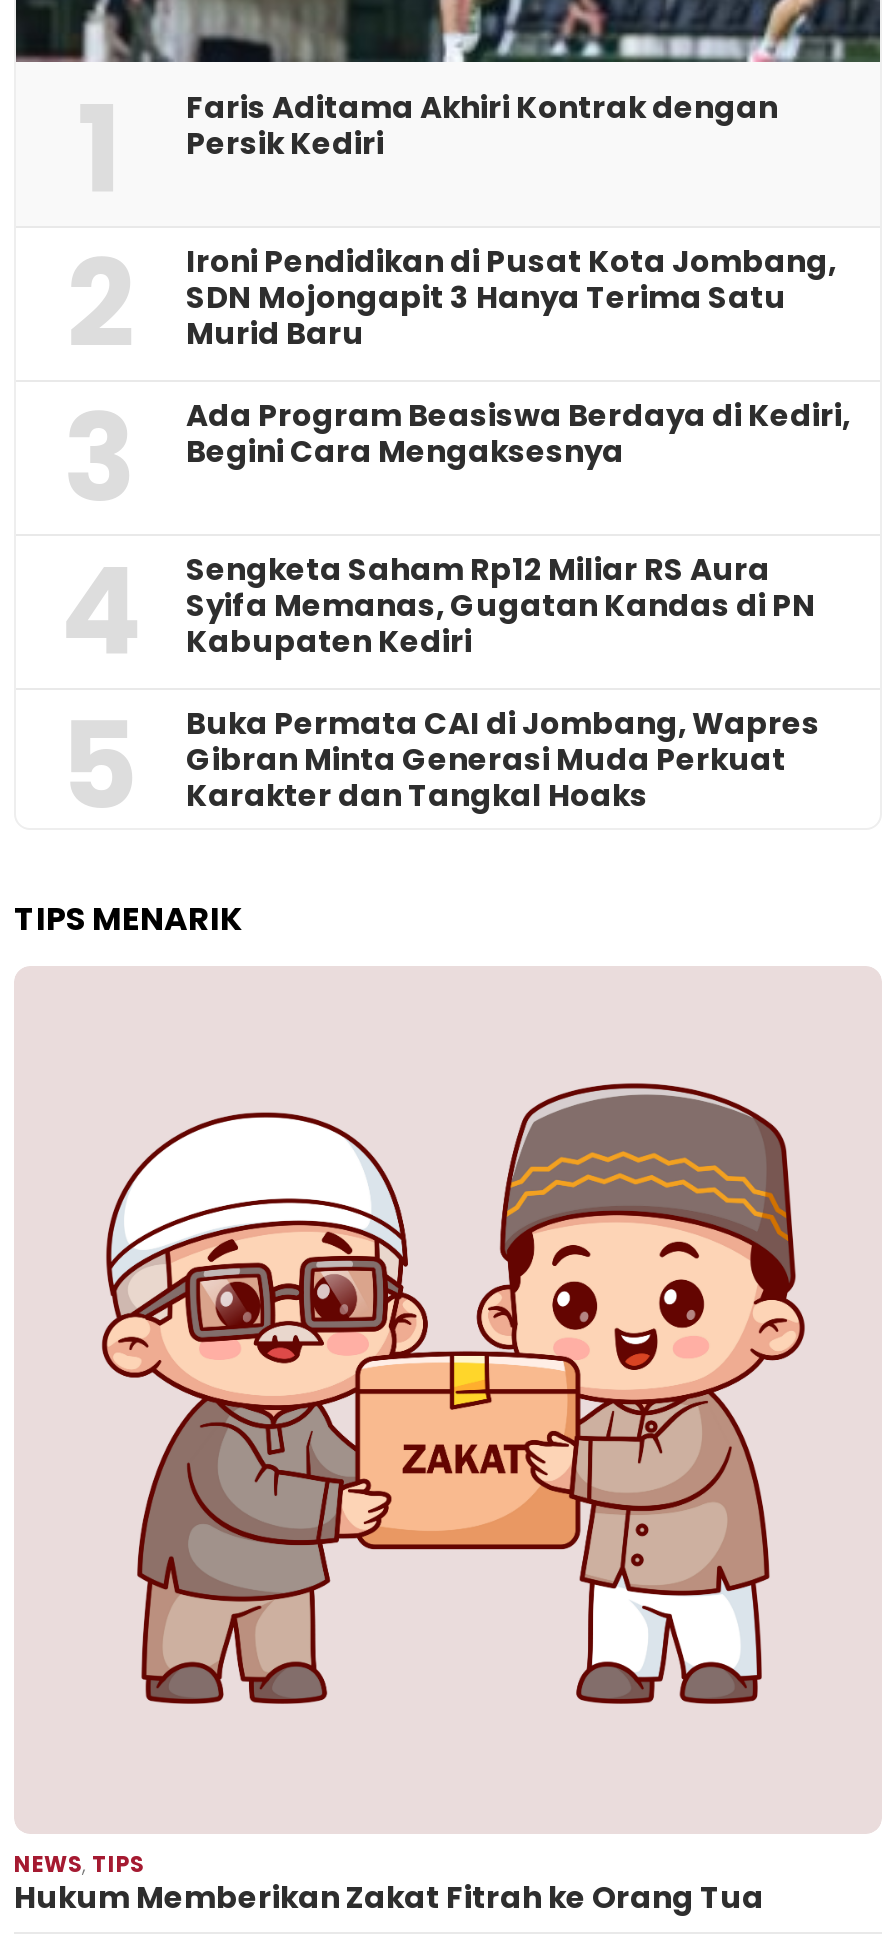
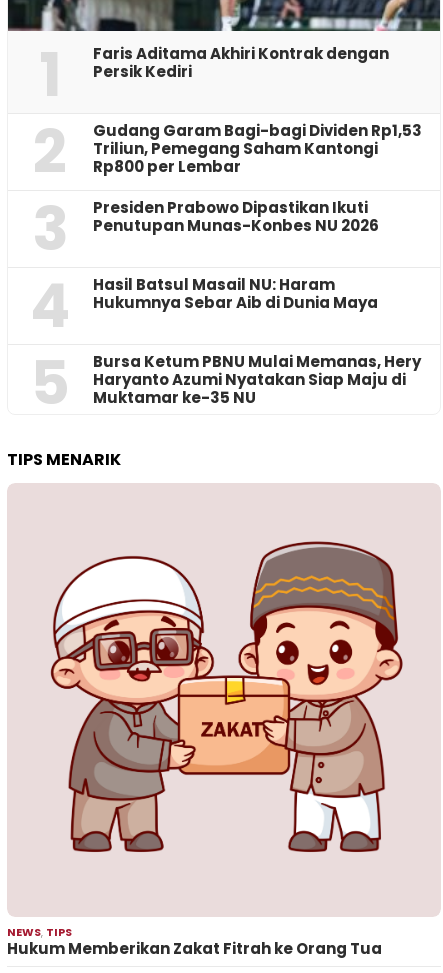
[186,240,836,354] Ironi Pendidikan di Pusat Kota Jombang, | SDN Mojongapit 3 Hanya Terima Satu | Murid Baru -> [93,120,422,177] Gudang Garam Bagi-bagi Dividen Rp1,53 | Triliun, Pemegang Saham Kantongi | Rp800 per Lembar
[186,394,850,472] Ada Program Beasiswa Berdaya di Kediri, | Begini Cara Mengaksesnya -> [93,197,379,236] Presiden Prabowo Dipastikan Ikuti | Penutupan Munas-Konbes NU 2026
[186,548,816,662] Sengketa Saham Rp12 Miliar RS Aura | Syifa Memanas, Gugatan Kandas di PN | Kabupaten Kediri -> [93,274,378,313] Hasil Batsul Masail NU: Haram | Hukumnya Sebar Aib di Dunia Maya
[186,702,820,816] Buka Permata CAI di Jombang, Wapres | Gibran Minta Generasi Muda Perkuat | Karakter dan Tangkal Hoaks -> [93,351,421,408] Bursa Ketum PBNU Mulai Memanas, Hery | Haryanto Azumi Nyatakan Siap Maju di | Muktamar ke-35 NU

